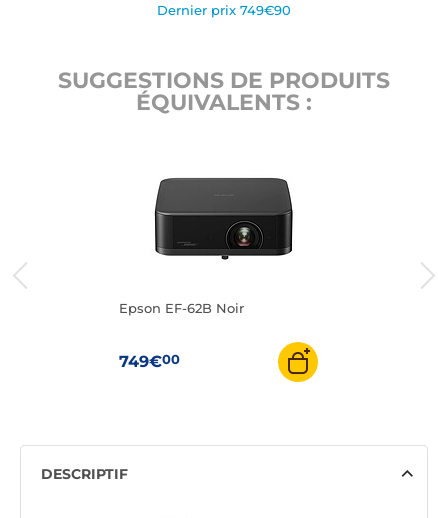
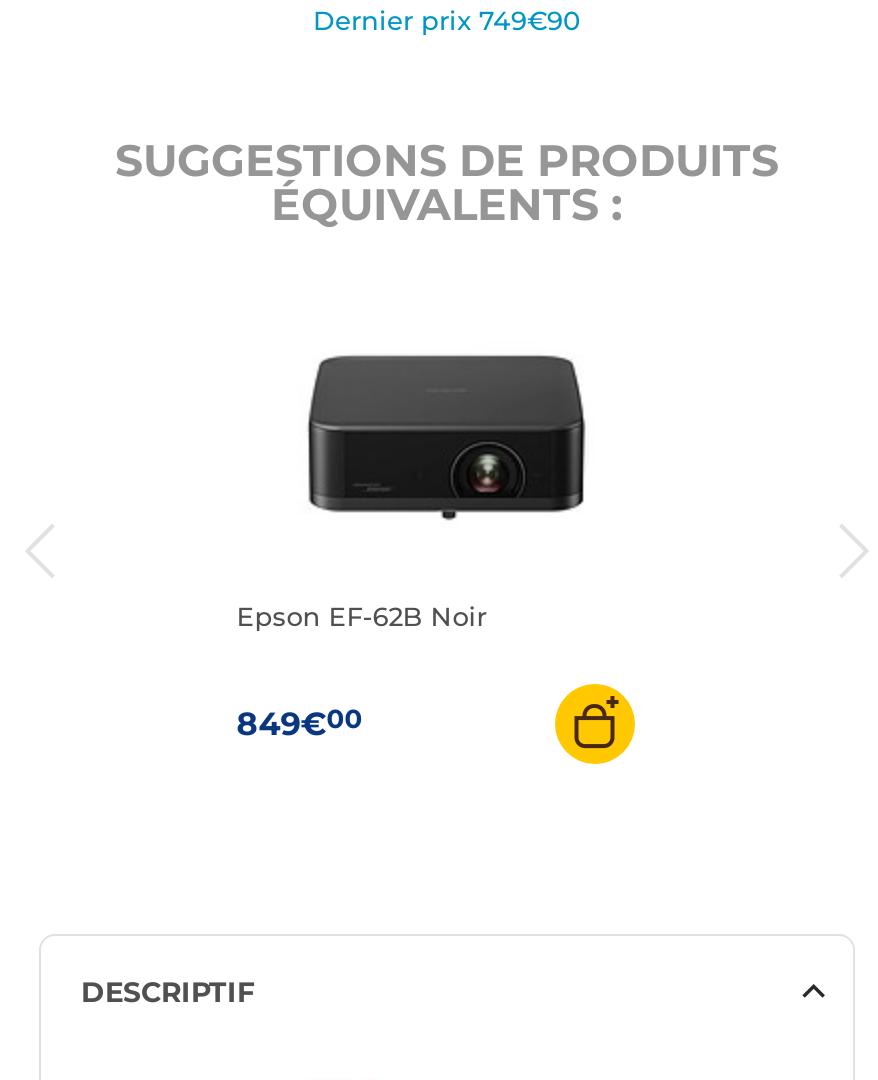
[119,351,180,371] 749€00 -> [237,702,363,743] 849€00

